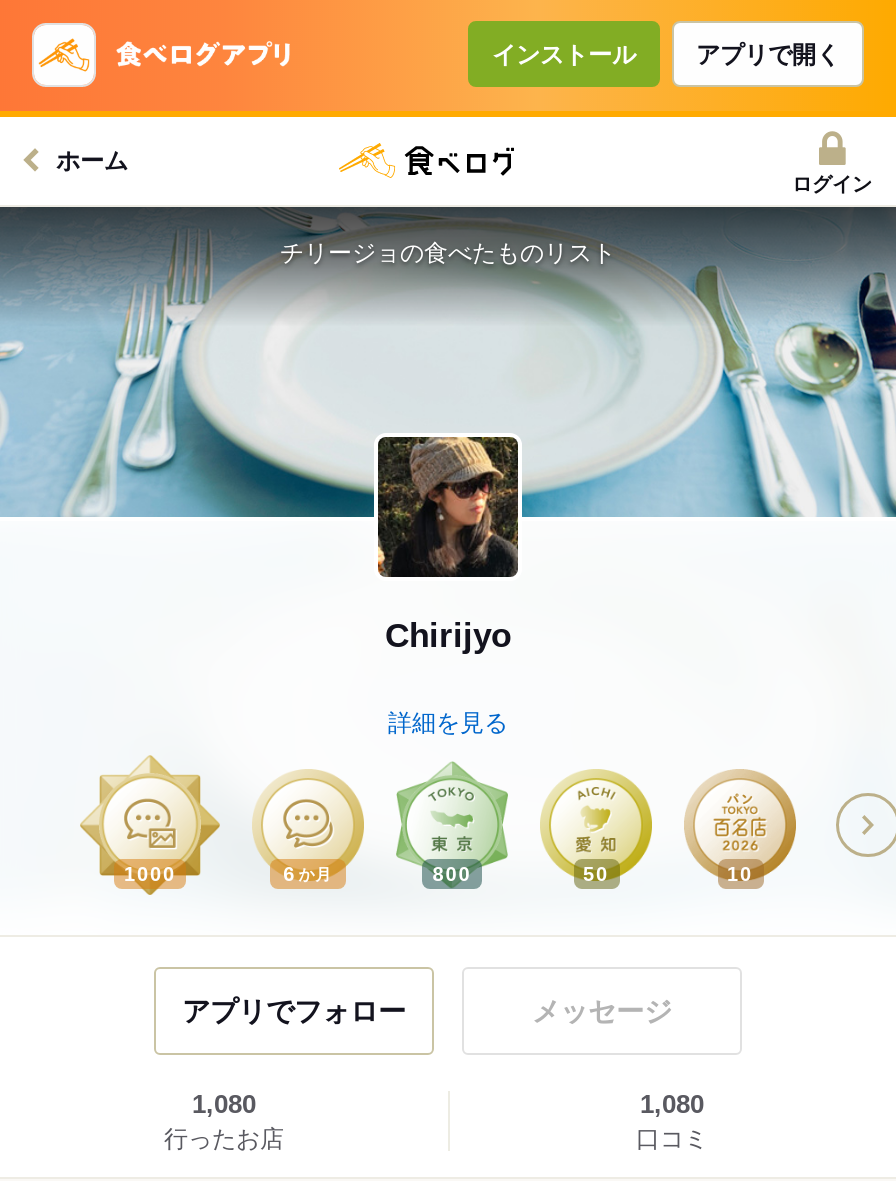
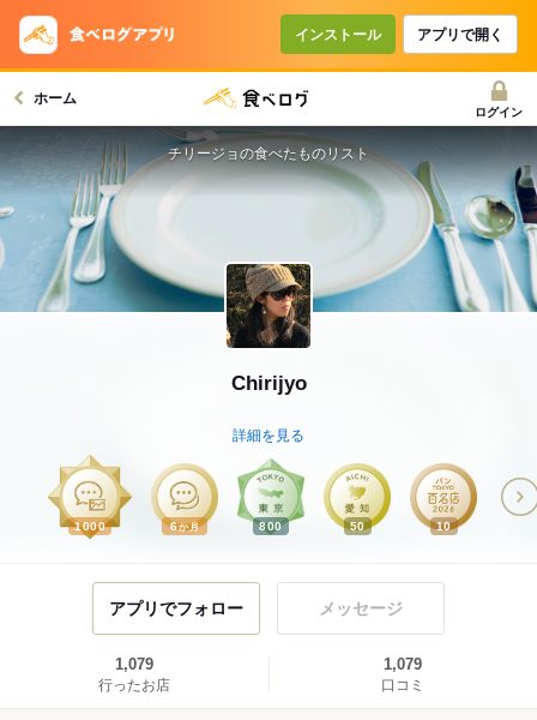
[192,1089,256,1119] 1,080 -> [115,655,153,673] 1,079
[640,1089,704,1119] 1,080 -> [384,655,422,673] 1,079

